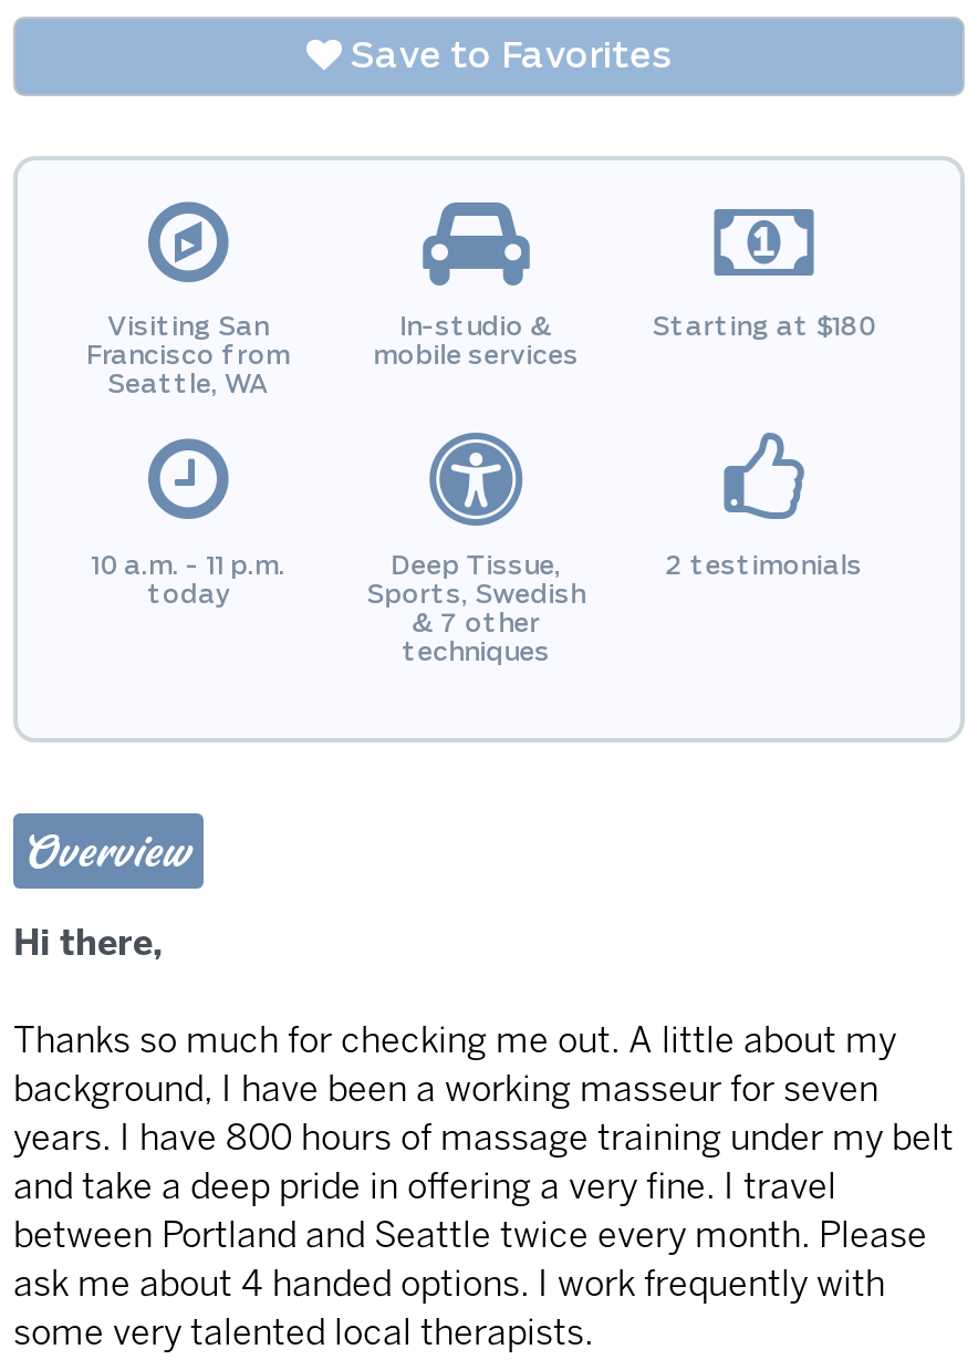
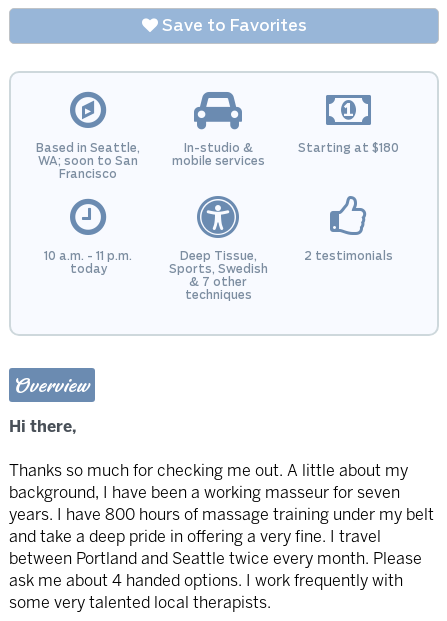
[86,315,290,396] Visiting San | Francisco from | Seattle, WA -> [36,143,140,180] Based in Seattle, | WA; soon to San | Francisco

